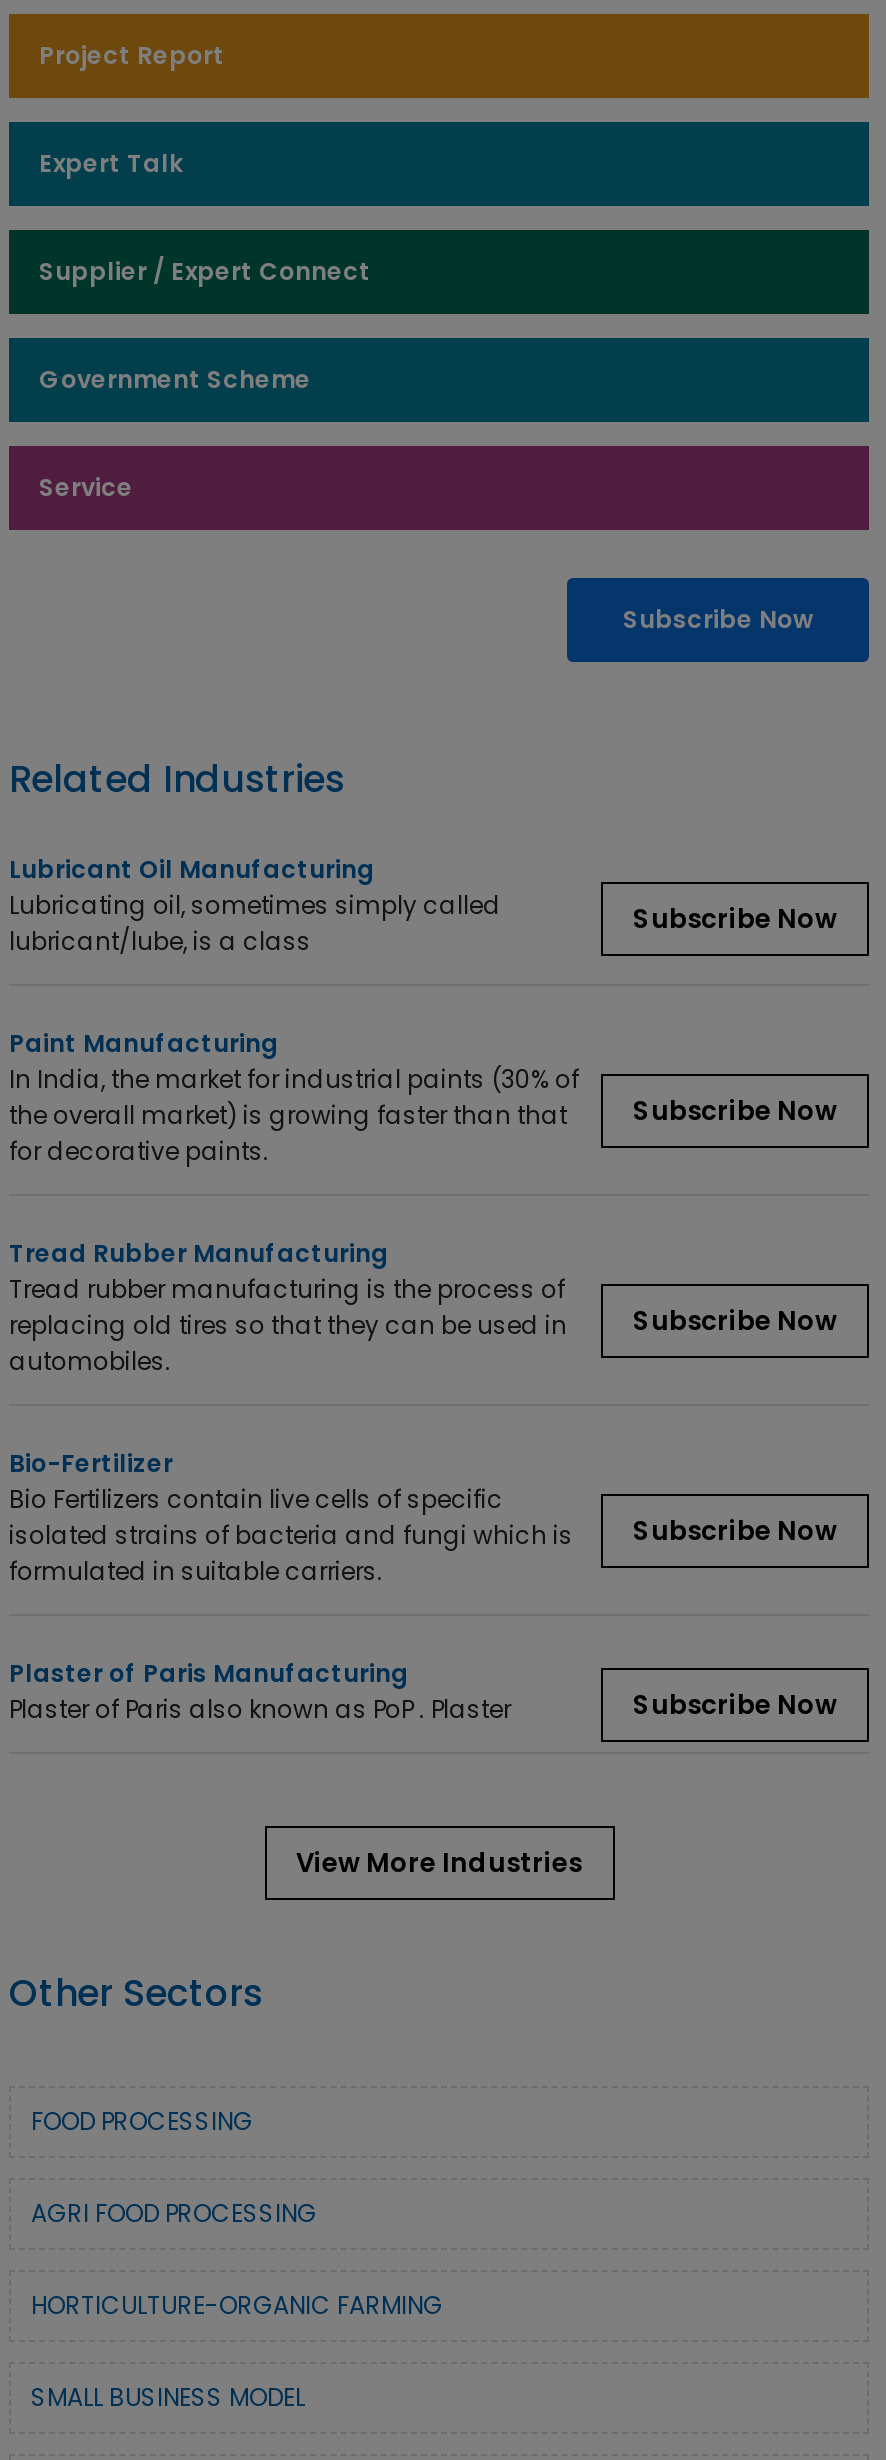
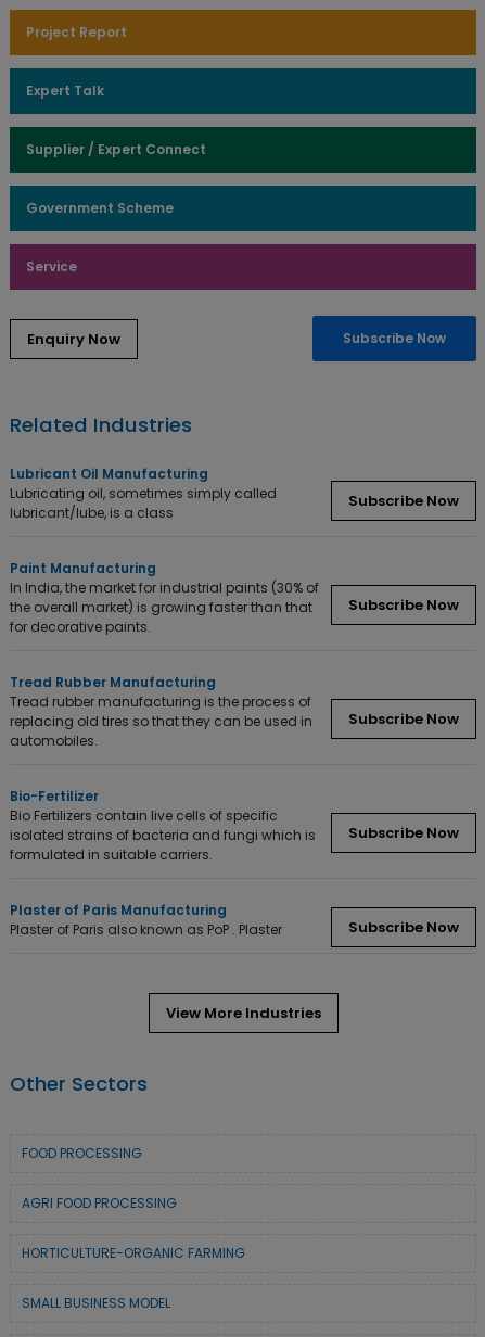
none -> [27,328,120,349] Enquiry Now

